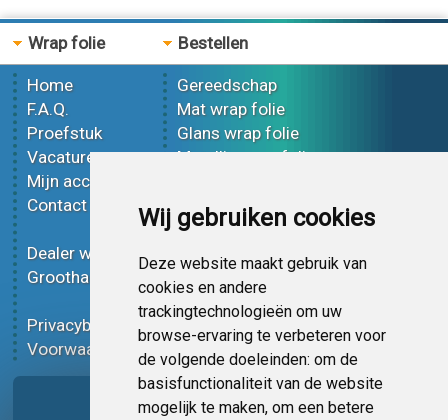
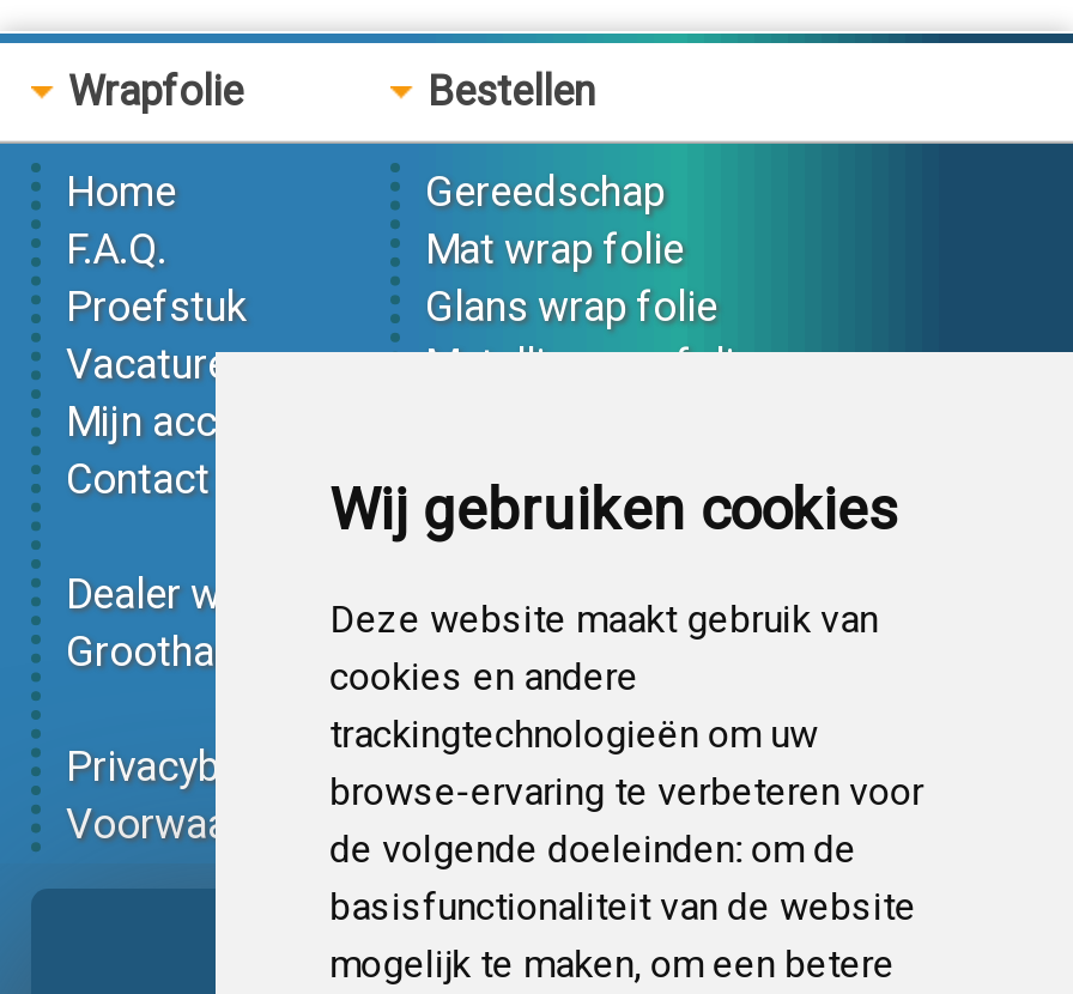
[24,33,105,53] Wrap folie -> [59,67,243,115] Wrapfolie

